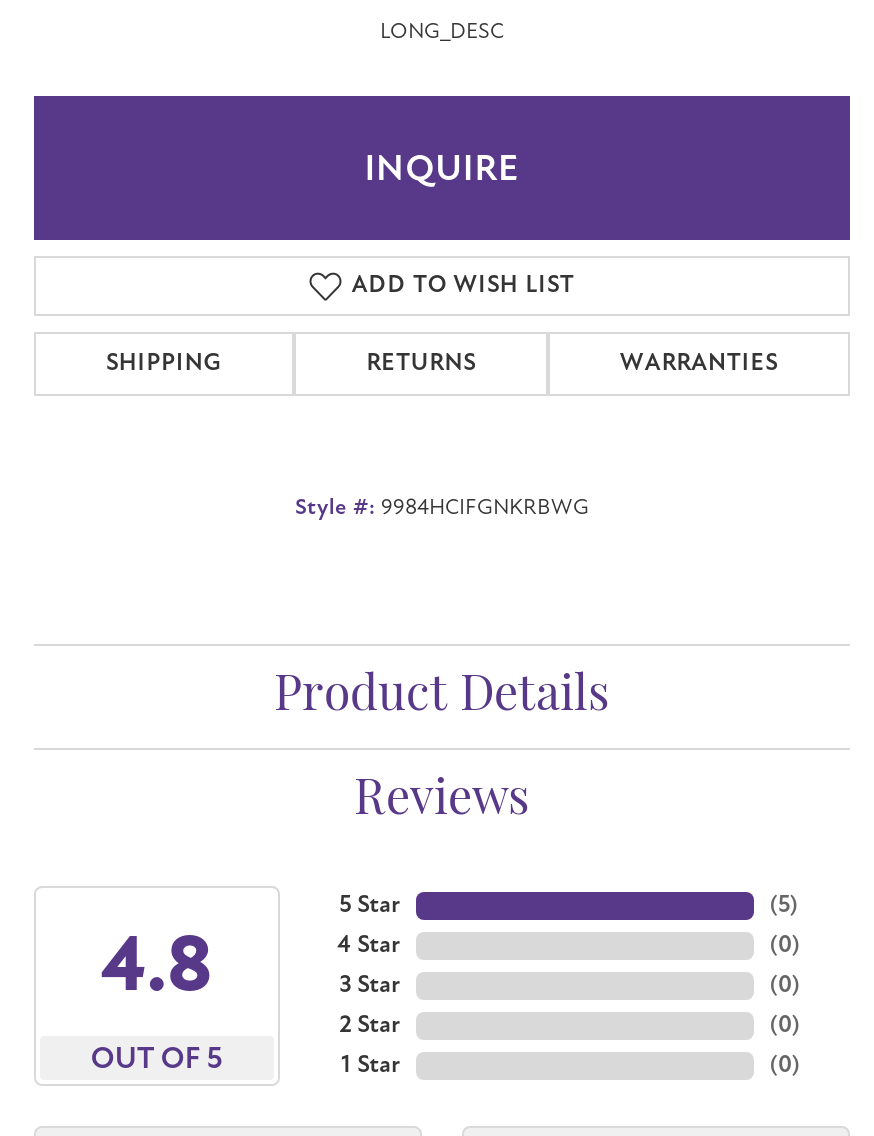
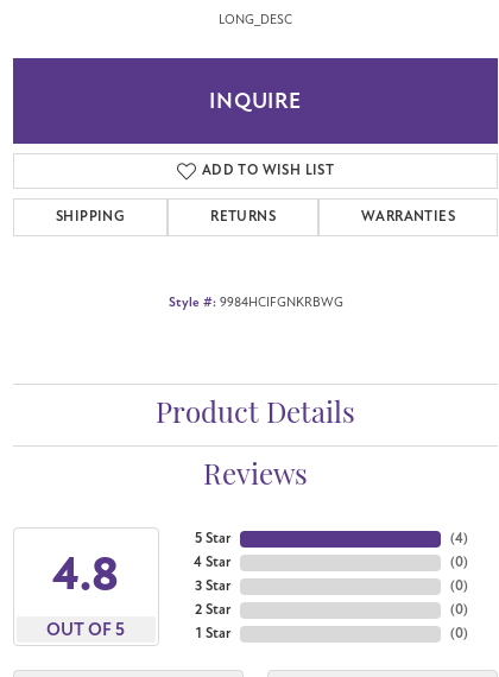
[770,890,798,920] (5) -> [450,530,468,547] (4)

